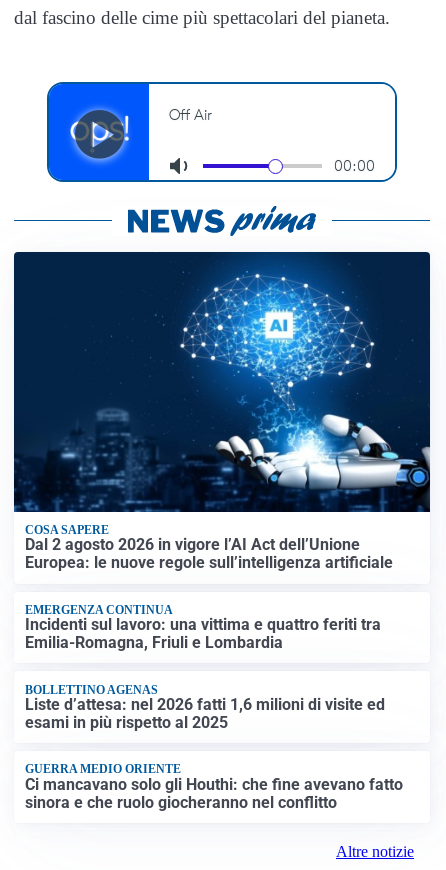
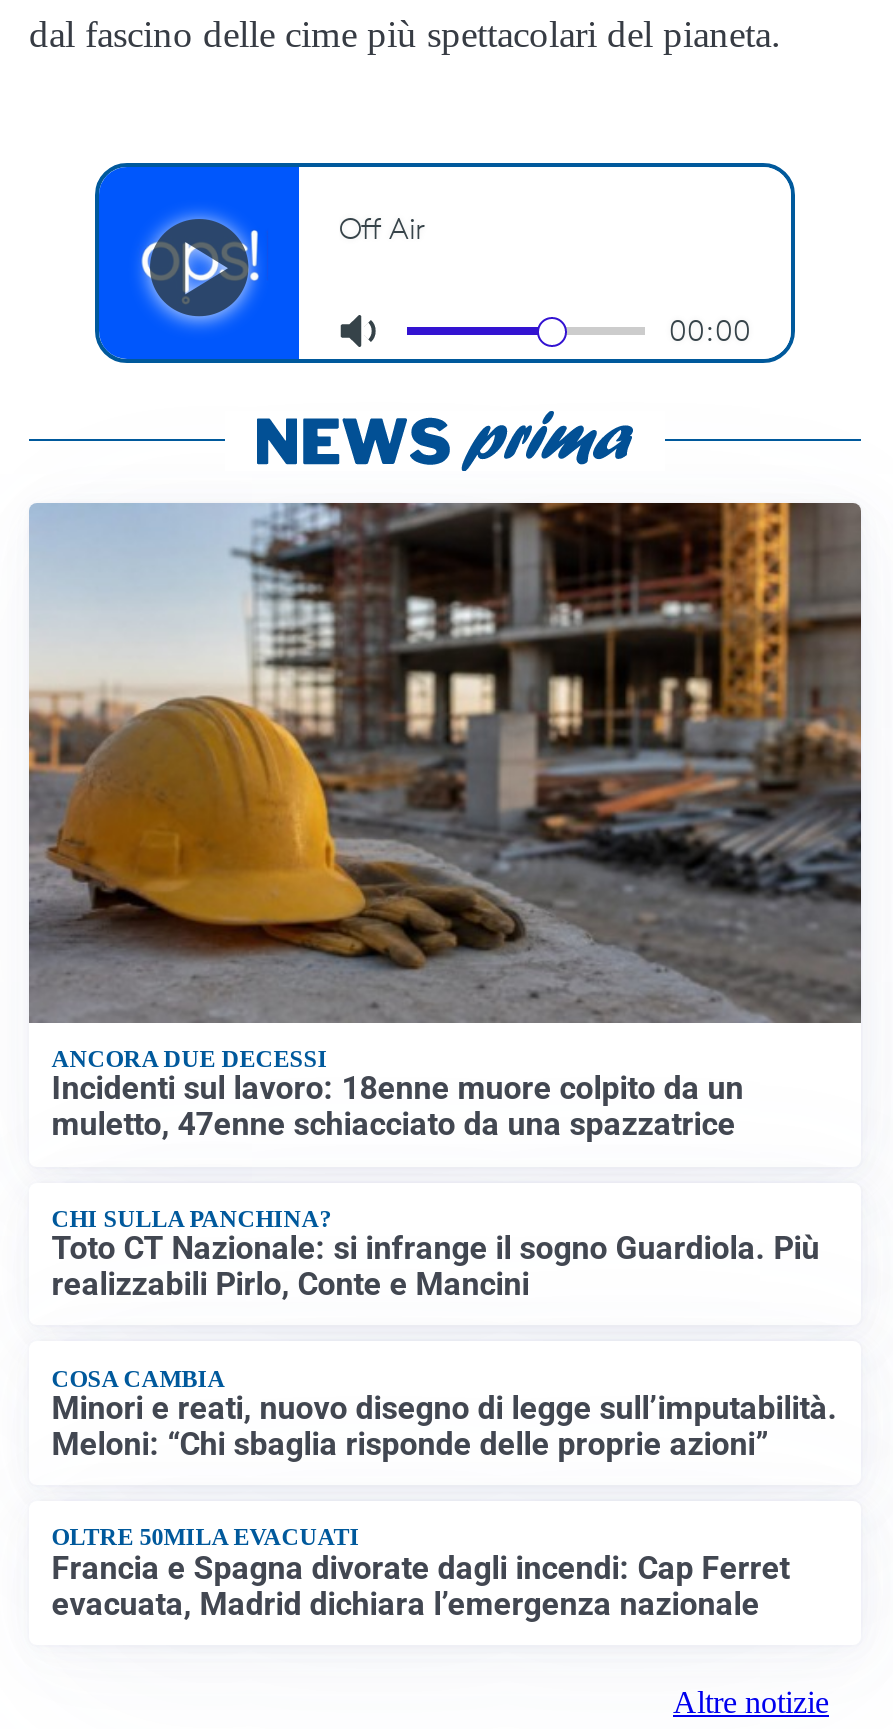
[13,251,431,572] [image] | COSA SAPERE | Dal 2 agosto 2026 in vigore l’AI Act dell’Unione | Europea: le nuove regole sull’intelligenza artificiale -> [27,501,863,1144] [image] | ANCORA DUE DECESSI | Incidenti sul lavoro: 18enne muore colpito da un | muletto, 47enne schiacciato da una spazzatrice
[25,603,381,652] EMERGENZA CONTINUA | Incidenti sul lavoro: una vittima e quattro feriti tra | Emilia-Romagna, Friuli e Lombardia -> [51,1205,819,1303] CHI SULLA PANCHINA? | Toto CT Nazionale: si infrange il sogno Guardiola. Più | realizzabili Pirlo, Conte e Mancini
[25,682,385,732] BOLLETTINO AGENAS | Liste d’attesa: nel 2026 fatti 1,6 milioni di visite ed | esami in più rispetto al 2025 -> [51,1364,837,1463] COSA CAMBIA | Minori e reati, nuovo disegno di legge sull’imputabilità. | Meloni: “Chi sbaglia risponde delle proprie azioni”
[25,762,403,812] GUERRA MEDIO ORIENTE | Ci mancavano solo gli Houthi: che fine avevano fatto | sinora e che ruolo giocheranno nel conflitto -> [51,1523,789,1622] OLTRE 50MILA EVACUATI | Francia e Spagna divorate dagli incendi: Cap Ferret | evacuata, Madrid dichiara l’emergenza nazionale

